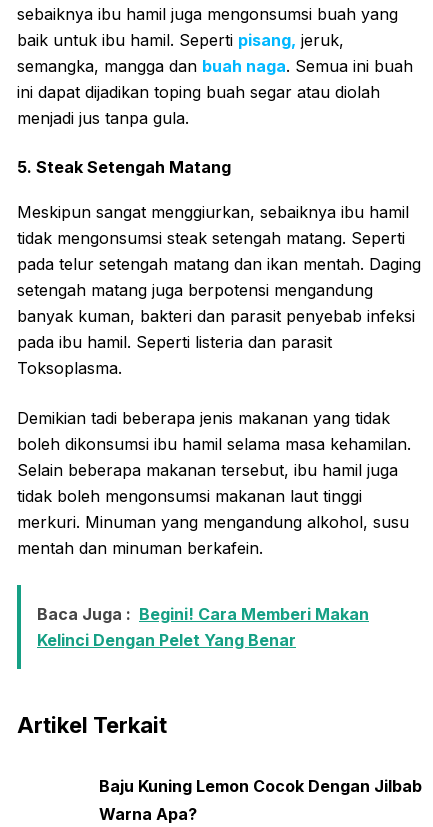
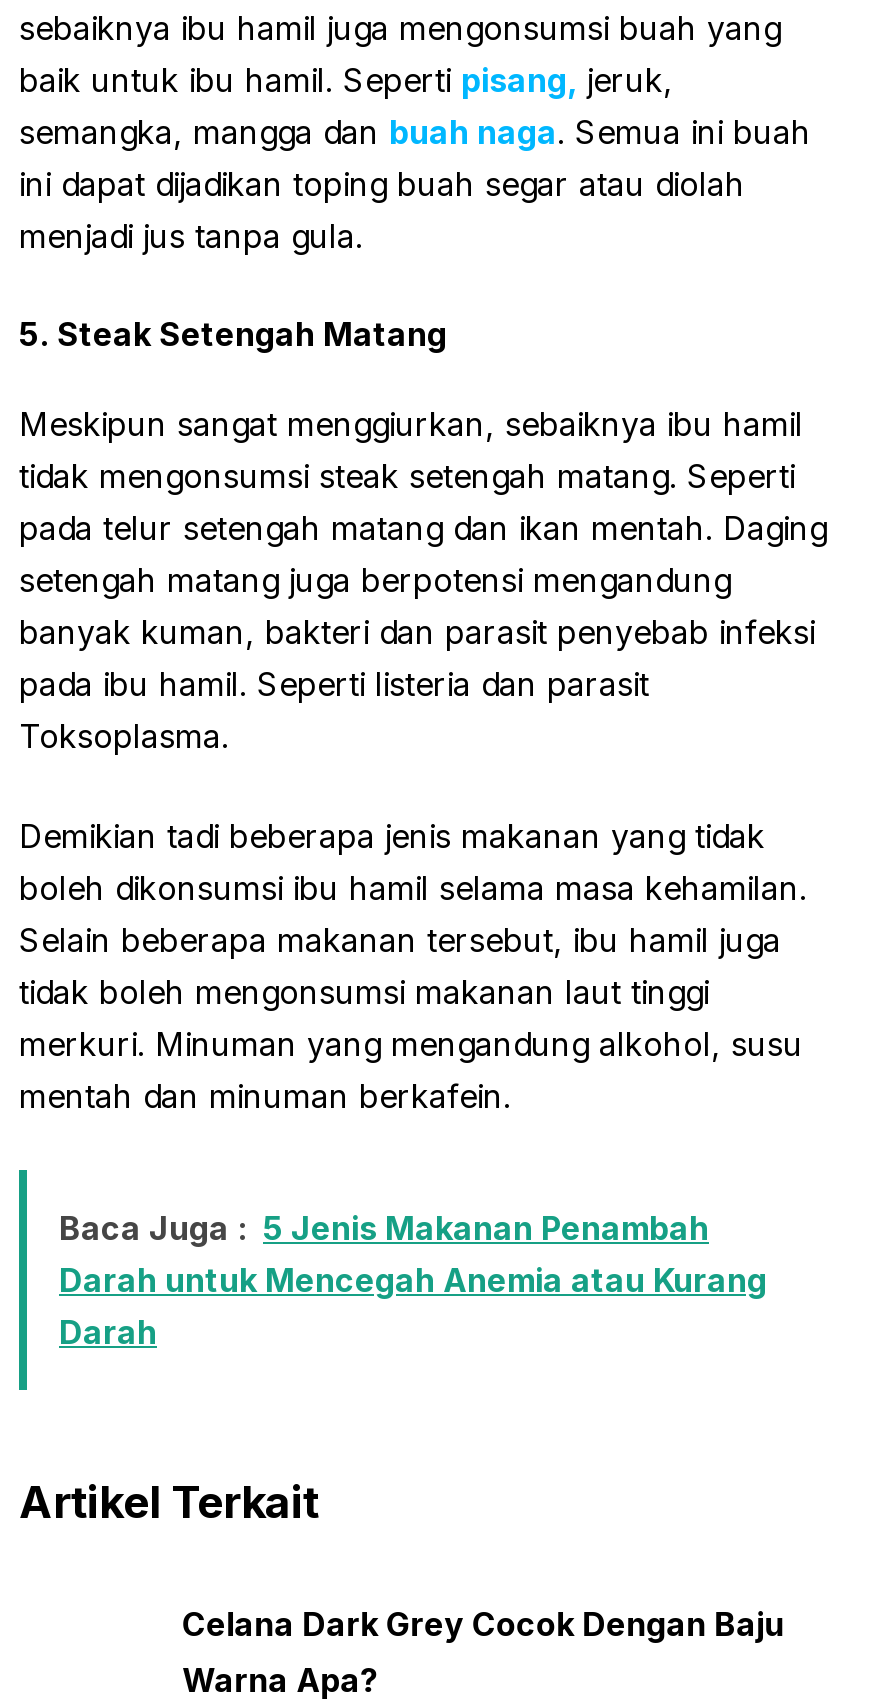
[37,604,369,650] Baca Juga : Begini! Cara Memberi Makan | Kelinci Dengan Pelet Yang Benar -> [59,1208,767,1352] Baca Juga : 5 Jenis Makanan Penambah | Darah untuk Mencegah Anemia atau Kurang | Darah
[99,776,422,796] Baju Kuning Lemon Cocok Dengan Jilbab -> [182,1604,784,1644] Celana Dark Grey Cocok Dengan Baju

